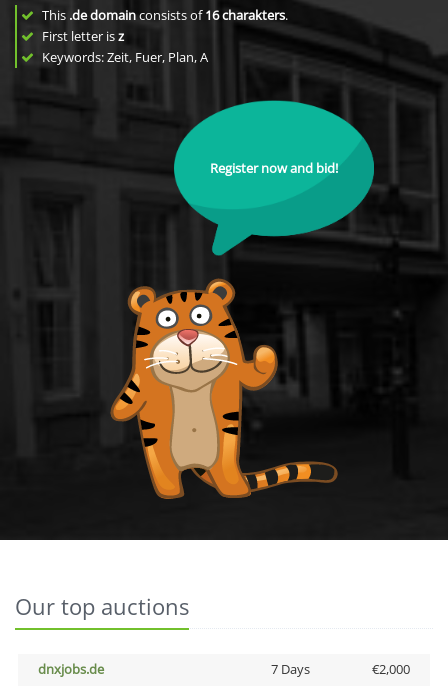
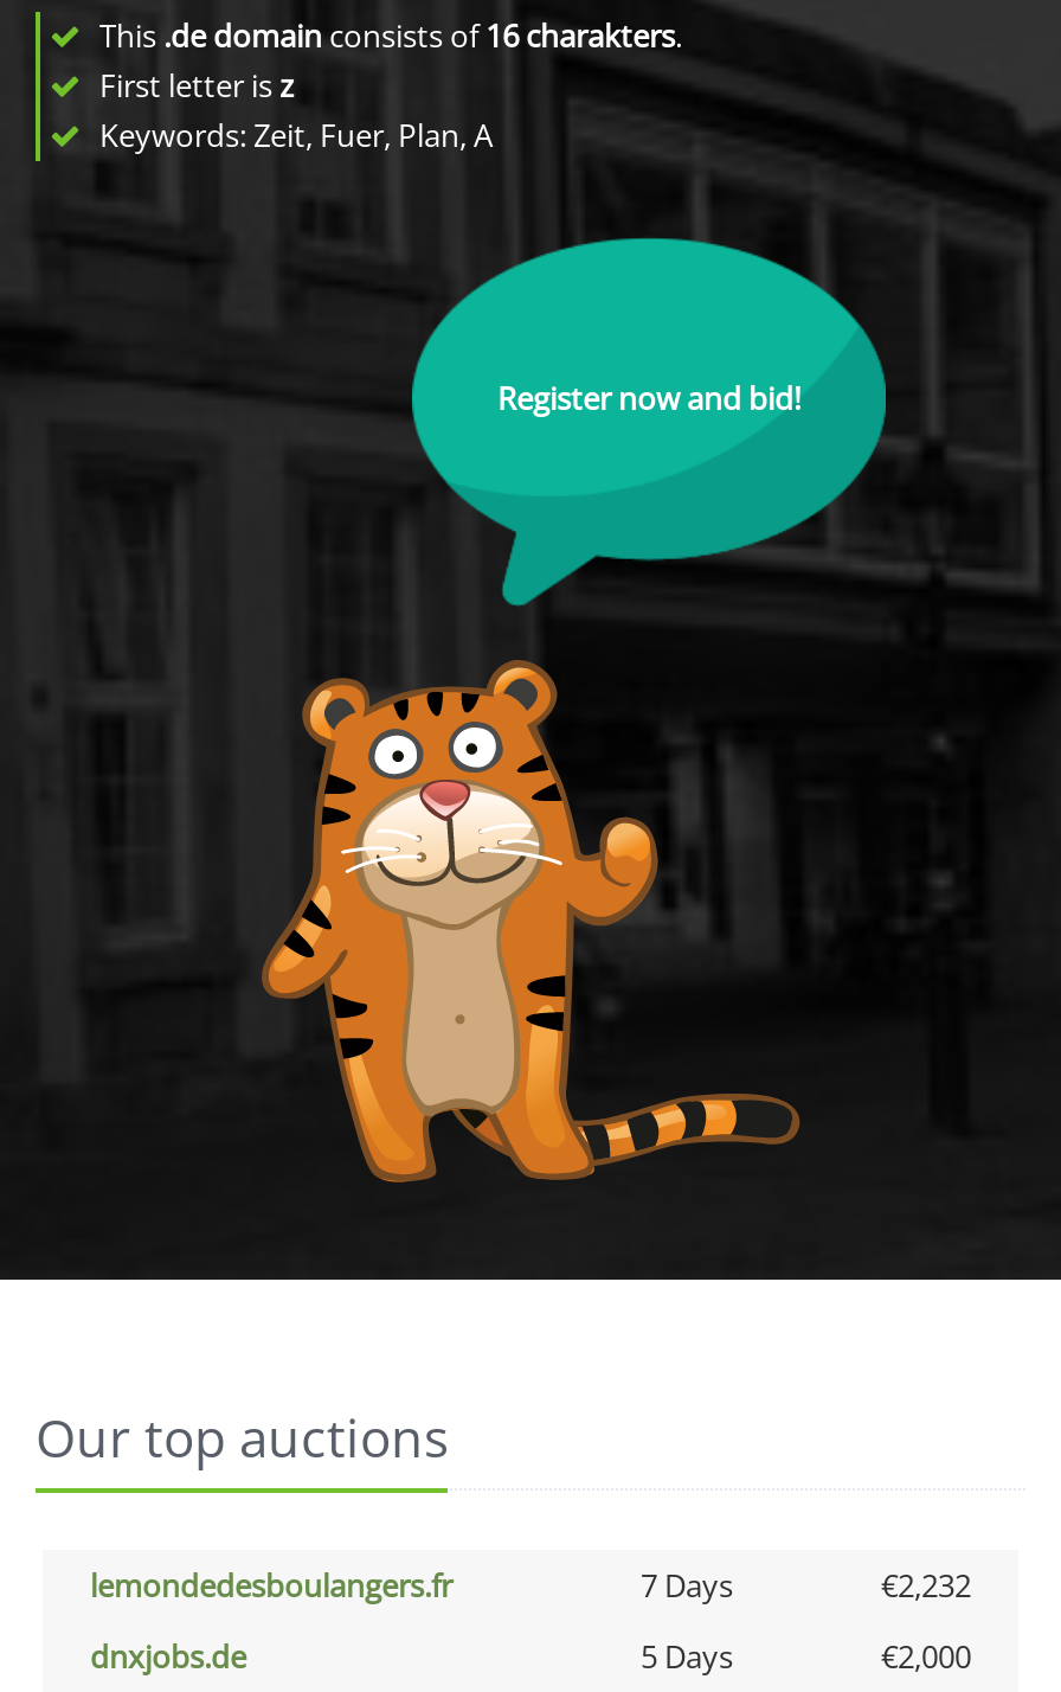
none -> [90,1564,971,1607] lemondedesboulangers.fr | 7 Days | €2,232
[270,660,309,678] 7 Days -> [641,1635,733,1678] 5 Days

